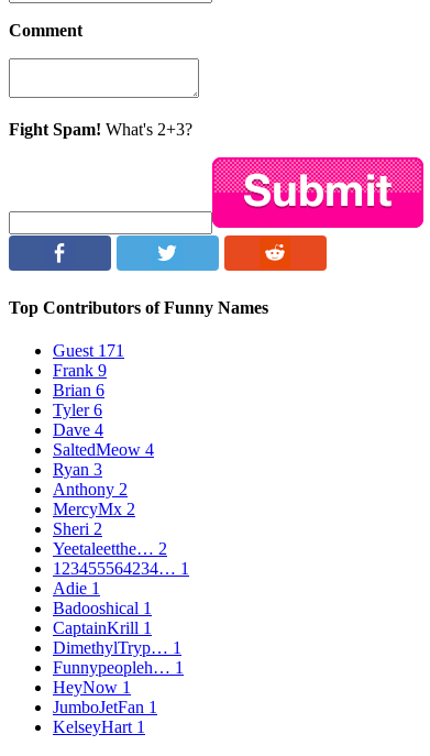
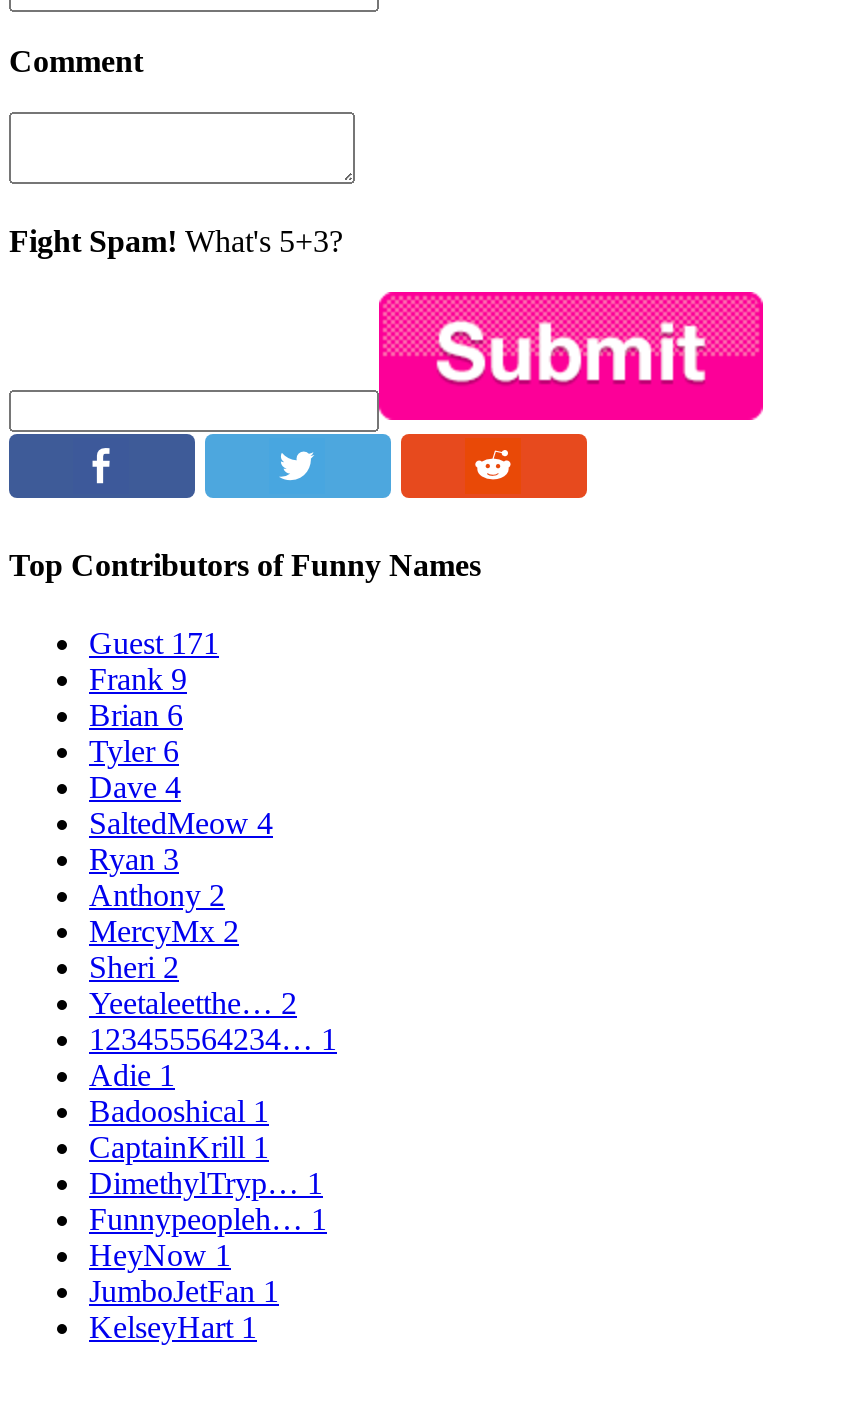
[9,120,192,138] Fight Spam! What's 2+3? -> [9,224,343,258] Fight Spam! What's 5+3?

